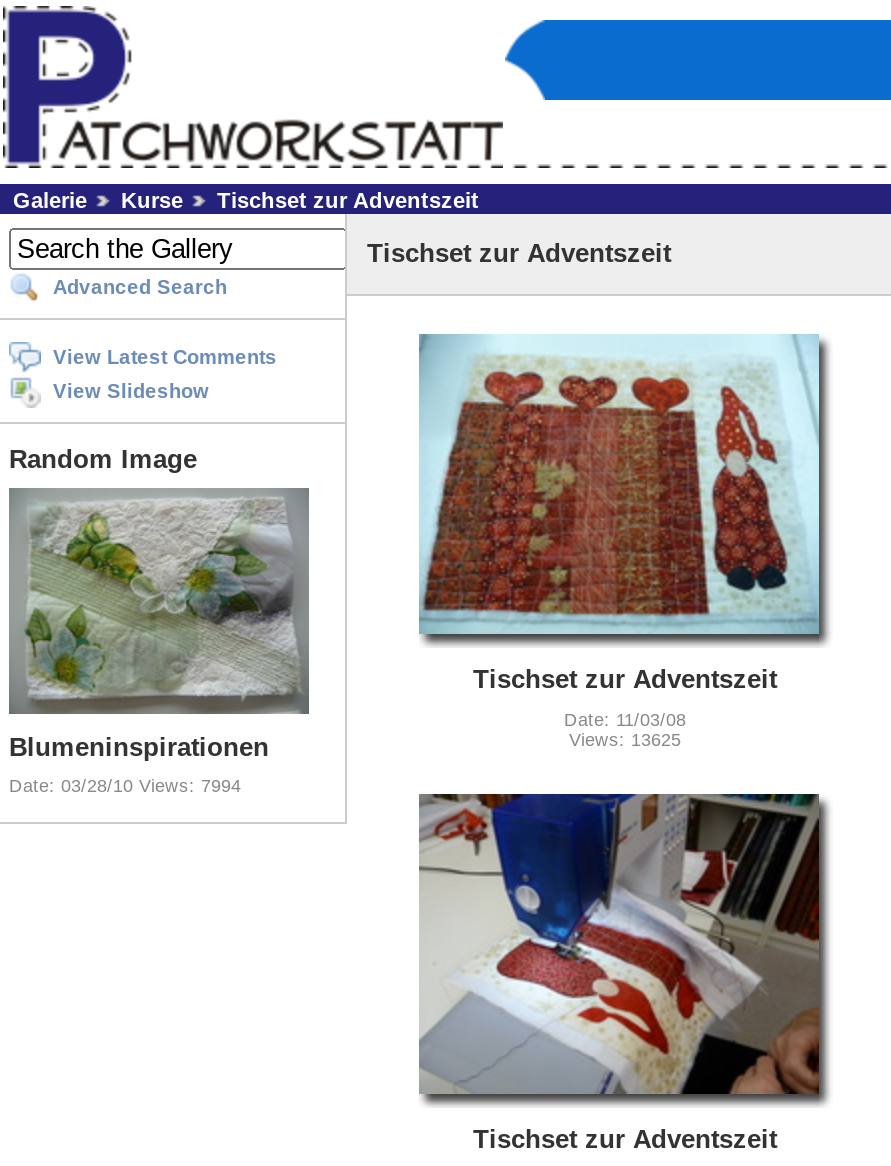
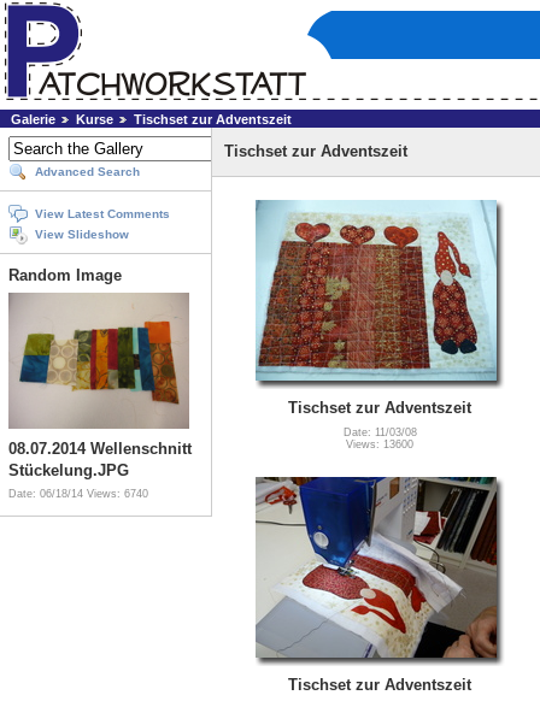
[9,490,307,762] [image] | Blumeninspirationen -> [8,293,192,479] [image] | 08.07.2014 Wellenschnitt | Stückelung.JPG
[569,729,681,749] Views: 13625 -> [346,438,413,450] Views: 13600
[9,777,241,797] Date: 03/28/10 Views: 7994 -> [8,488,148,500] Date: 06/18/14 Views: 6740

